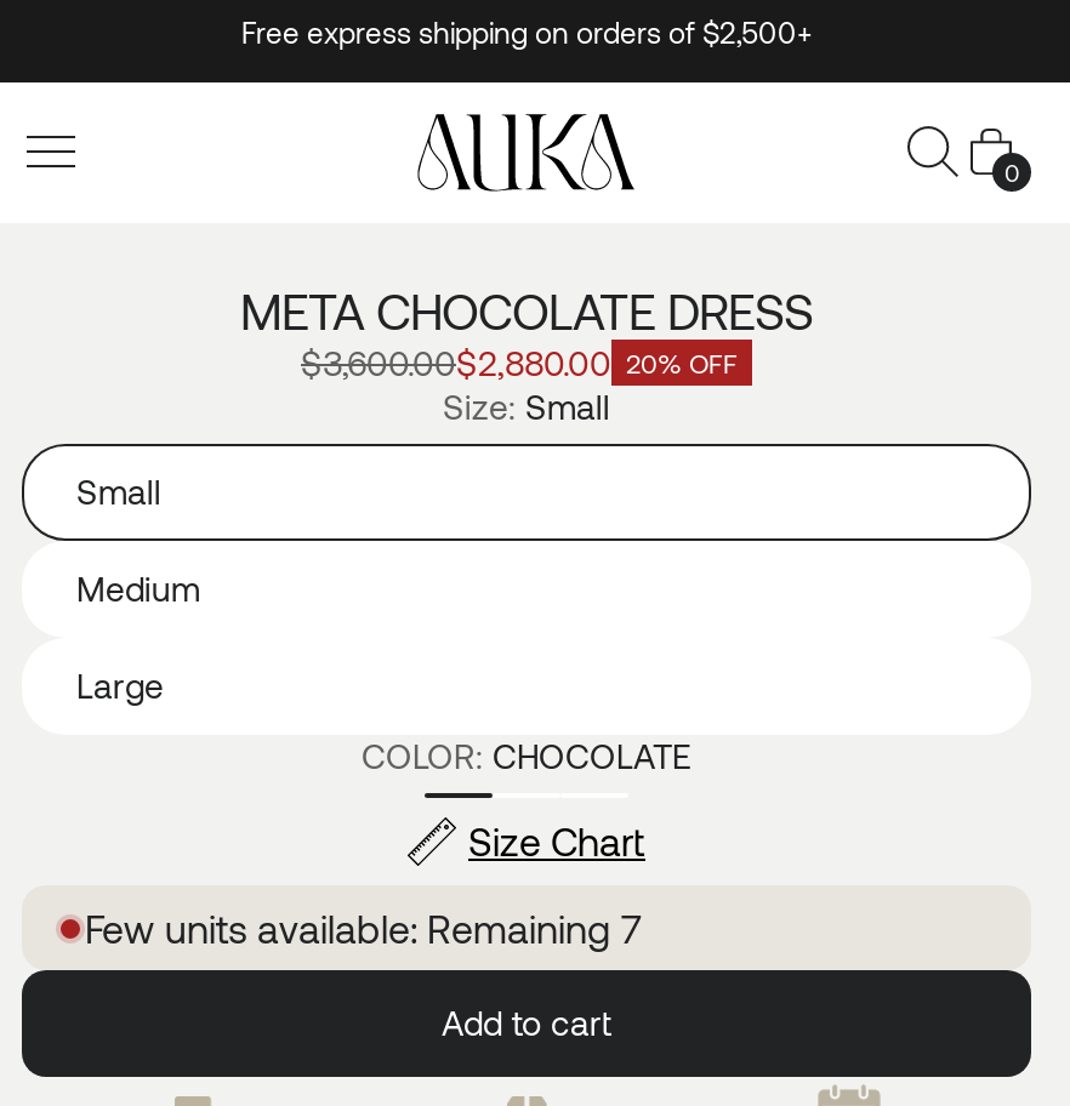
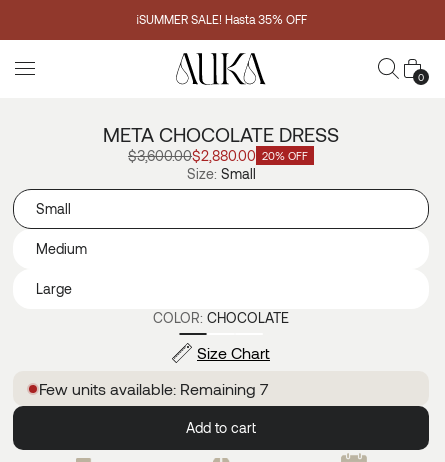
[241,13,812,47] Free express shipping on orders of $2,500+ -> [135,11,306,25] ¡SUMMER SALE! Hasta 35% OFF

